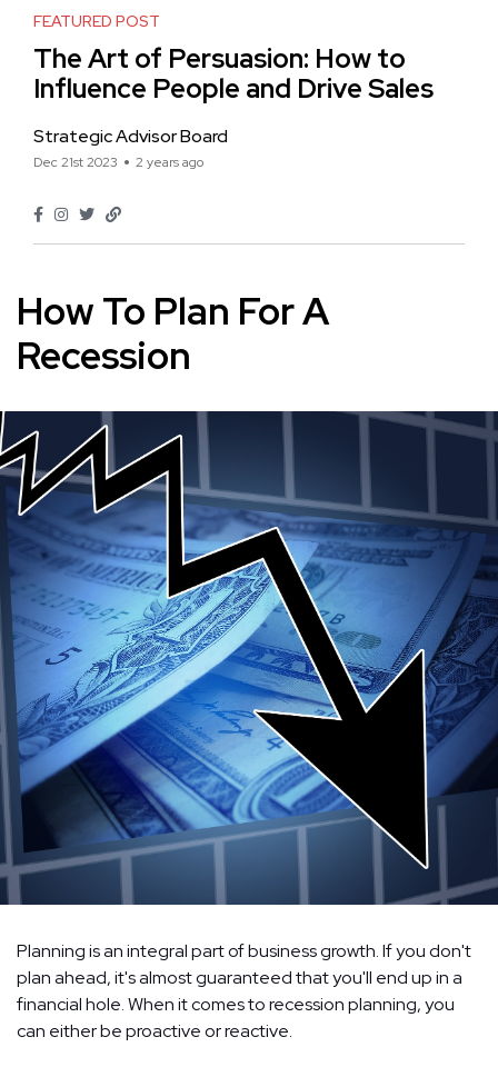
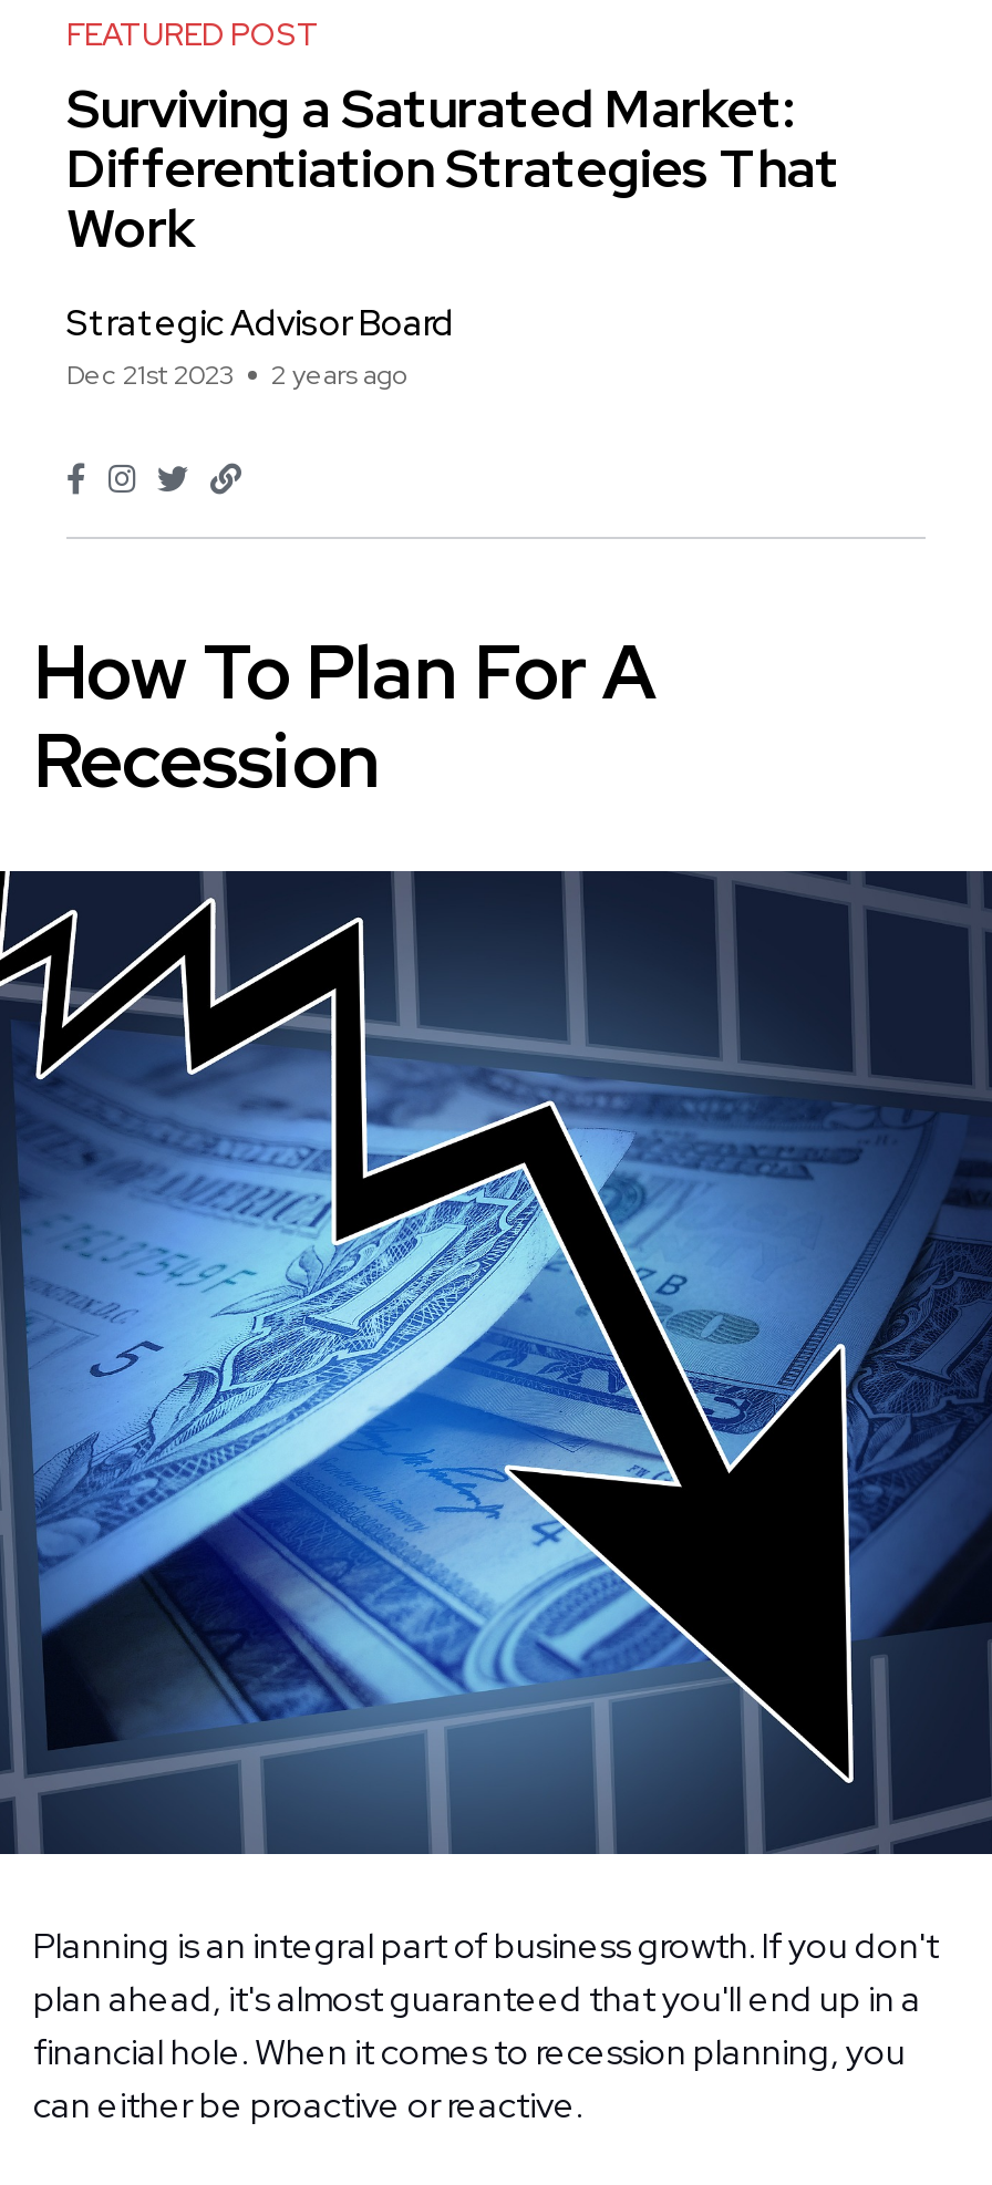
[33,41,434,106] The Art of Persuasion: How to | Influence People and Drive Sales -> [66,74,839,262] Surviving a Saturated Market: | Differentiation Strategies That | Work

